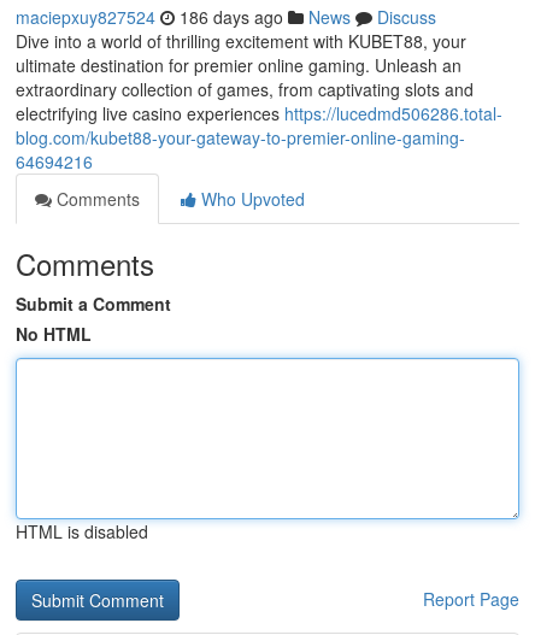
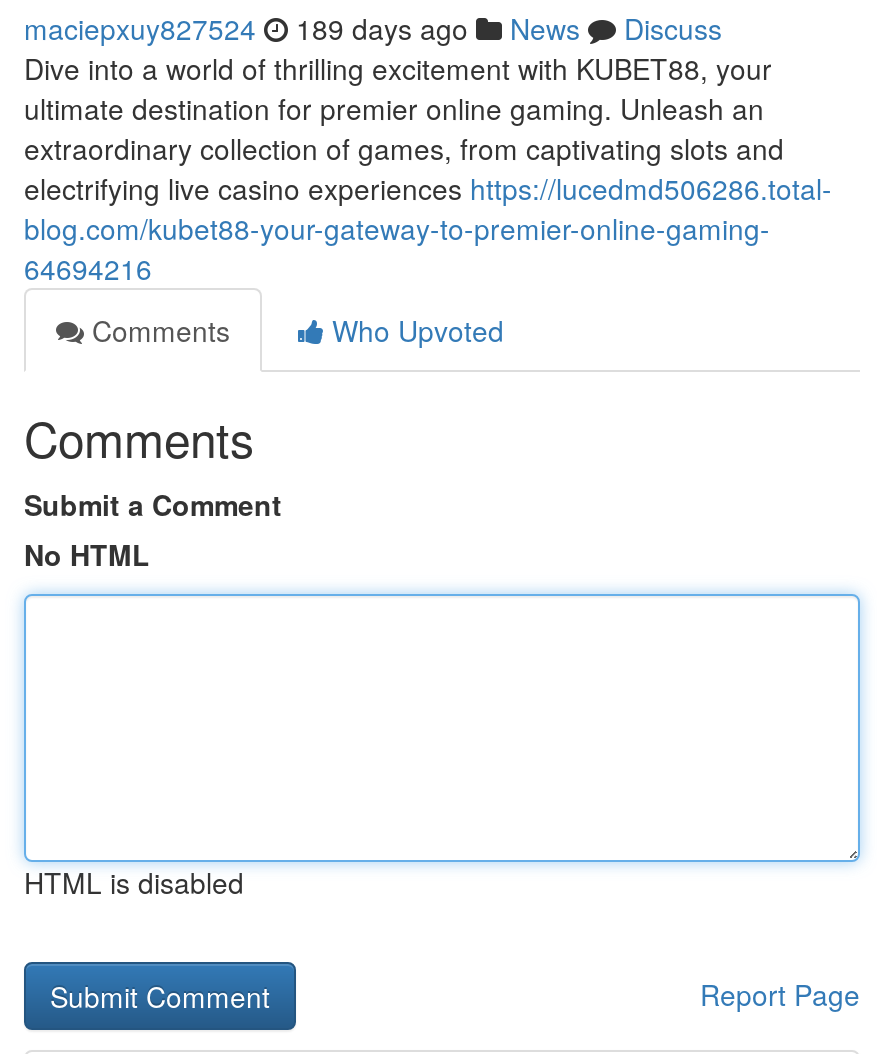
[16,5,436,29] maciepxuy827524 186 days ago News Discuss -> [24,8,722,48] maciepxuy827524 189 days ago News Discuss

